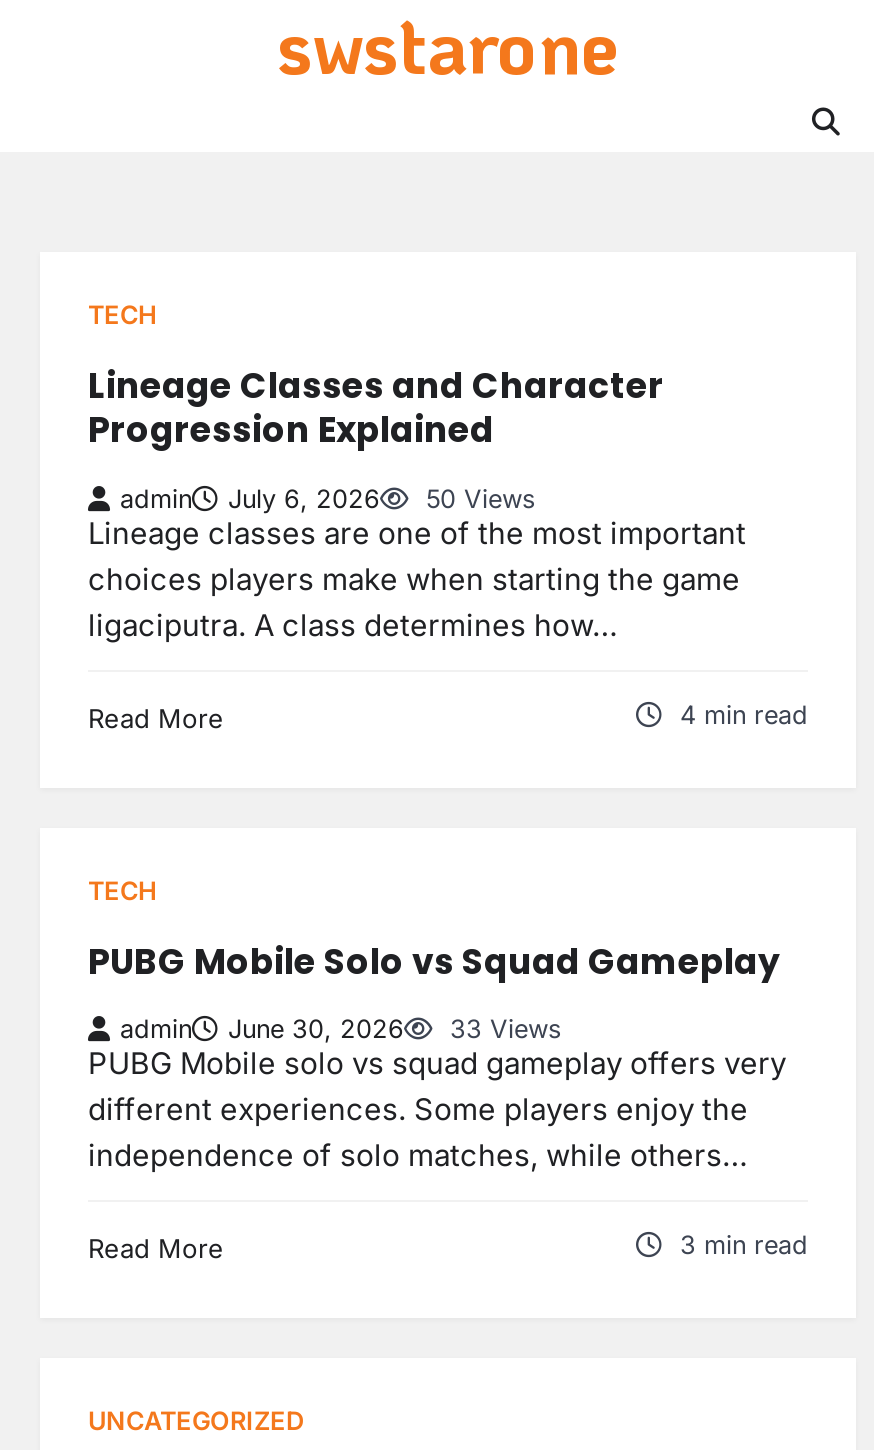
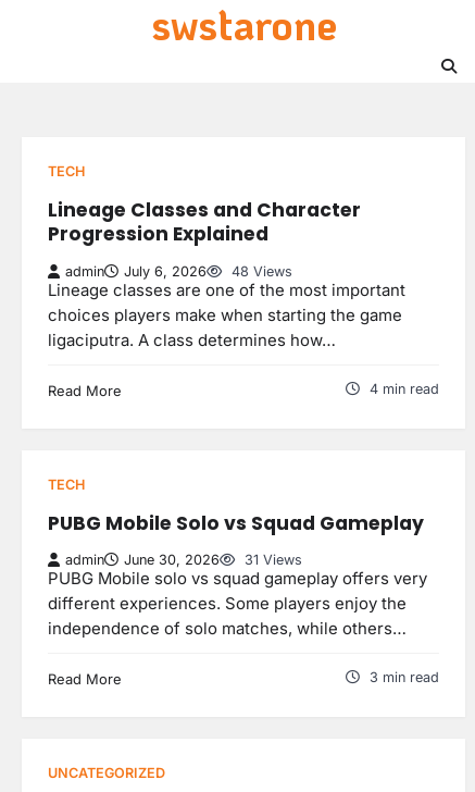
[120,483,536,513] admin July 6, 2026 50 Views -> [65,263,292,279] admin July 6, 2026 48 Views
[120,1014,562,1044] admin June 30, 2026 33 Views -> [65,552,302,568] admin June 30, 2026 31 Views

